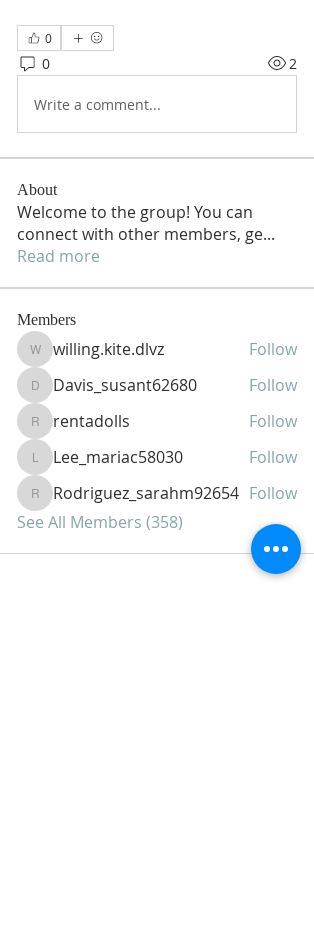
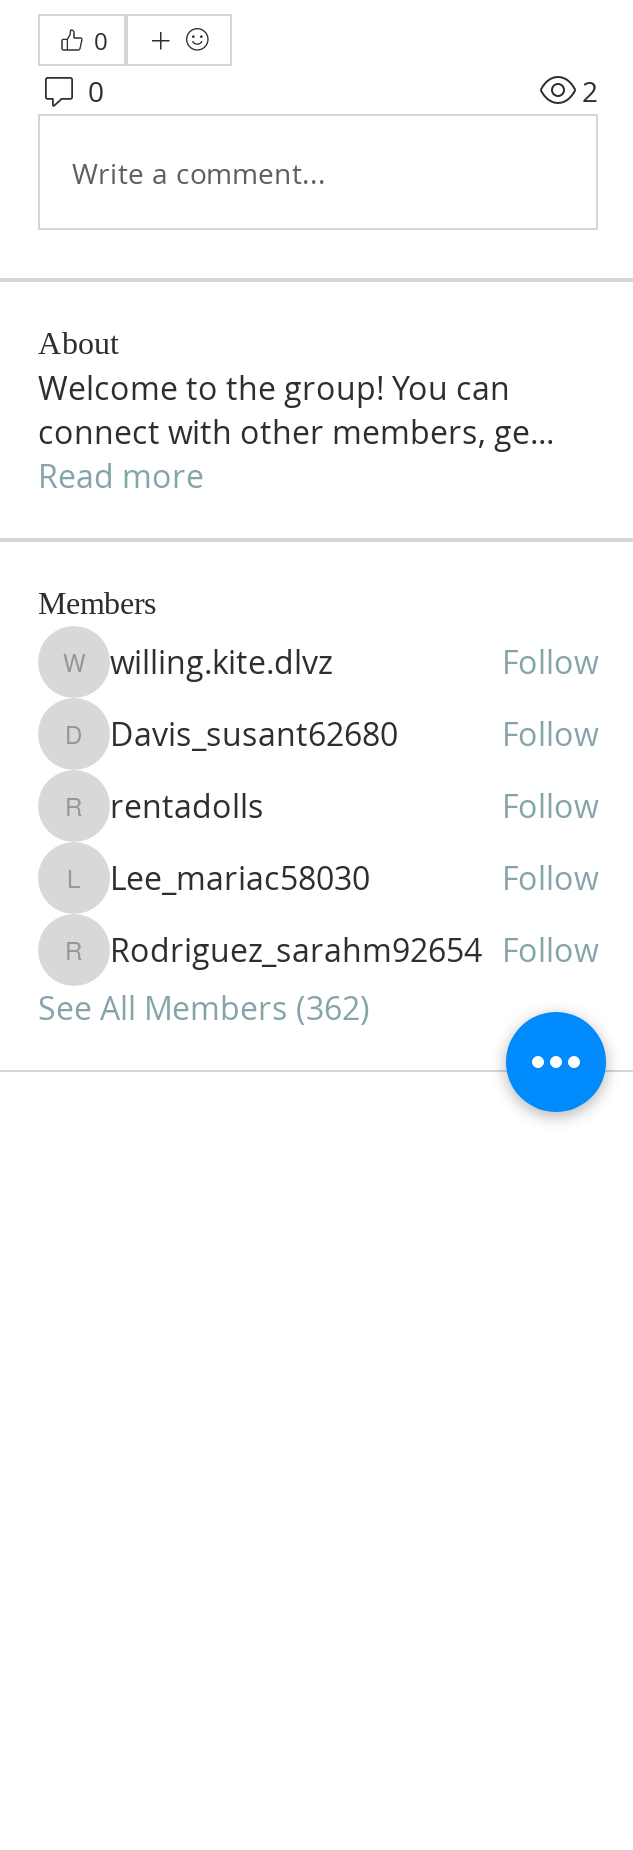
[17,511,183,533] See All Members (358) -> [38,987,370,1031] See All Members (362)

